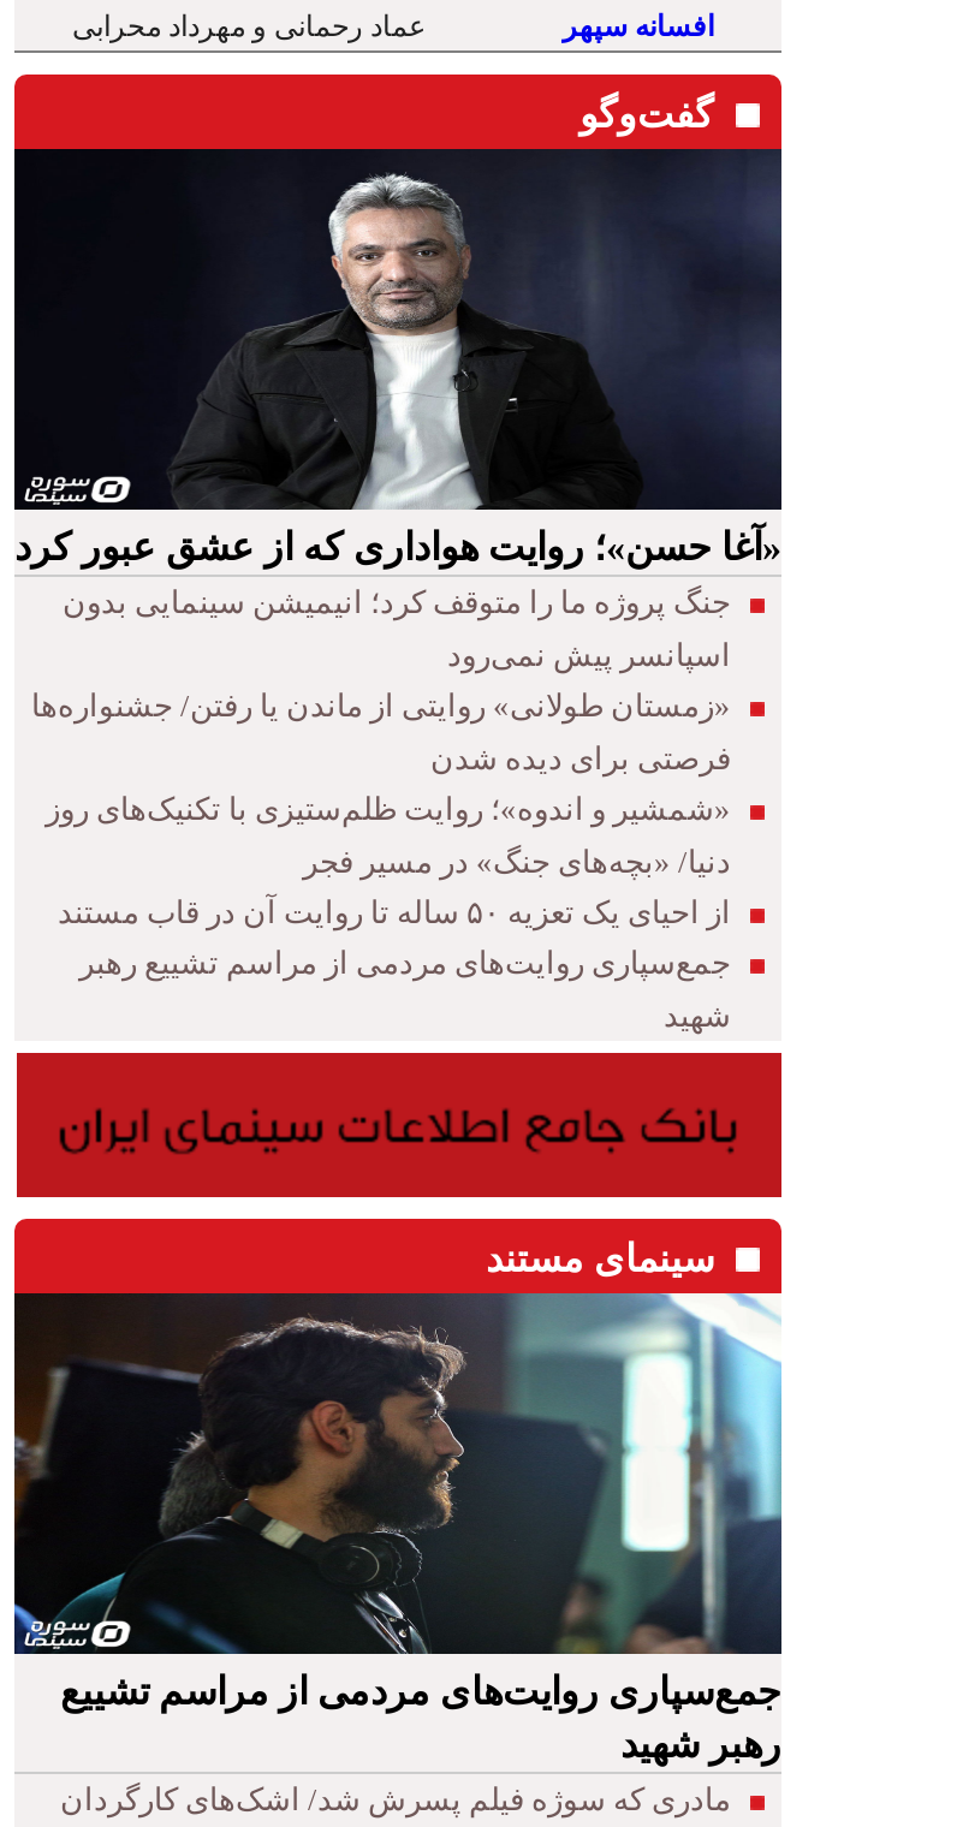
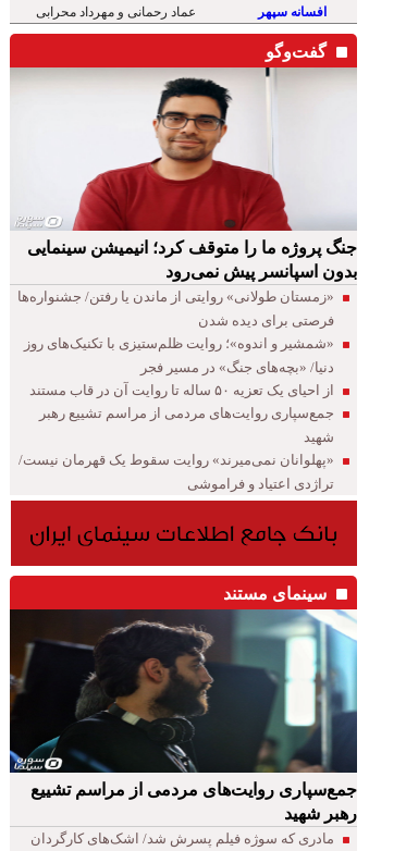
[12,147,784,672] [image] | «آغا حسن»؛ روایت هواداری که از عشق عبور کرد | جنگ پروژه ما را متوقف کرد؛ انیمیشن سینمایی بدون | اسپانسر پیش نمی‌رود -> [10,66,357,280] [image] | جنگ پروژه ما را متوقف کرد؛ انیمیشن سینمایی | بدون اسپانسر پیش نمی‌رود
moved [31,687,731,980] -> [17,288,334,421]: «زمستان طولانی» روایتی از ماندن یا رفتن/ جشنواره‌ها | فرصتی برای دیده شدن | «شمشیر و اندوه»؛ روایت ظلم‌ستیزی با تکنیک‌های روز | دنیا/ «بچه‌های جنگ» در مسیر فجر | جمع‌سپاری روایت‌های مردمی از مراسم تشییع رهبر
none -> [19,451,334,491] «پهلوانان نمی‌میرند» روایت سقوط یک قهرمان نیست/ | تراژدی اعتیاد و فراموشی

